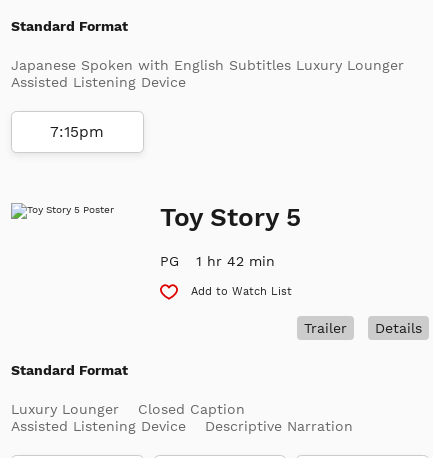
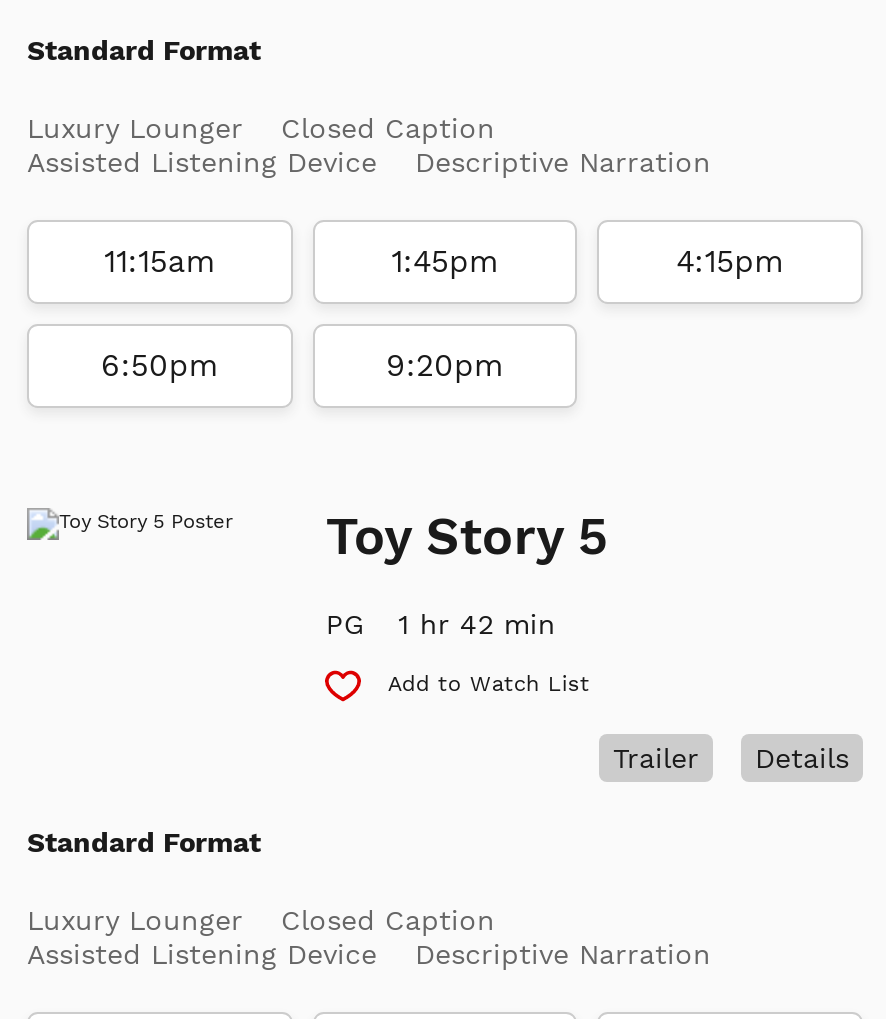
[11,57,404,73] Japanese Spoken with English Subtitles Luxury Lounger -> [27,111,495,143] Luxury Lounger | Closed Caption
[50,123,104,141] 7:15pm -> [101,145,784,385] Descriptive Narration | 11:15am | 1:45pm | 4:15pm | 6:50pm | 9:20pm

